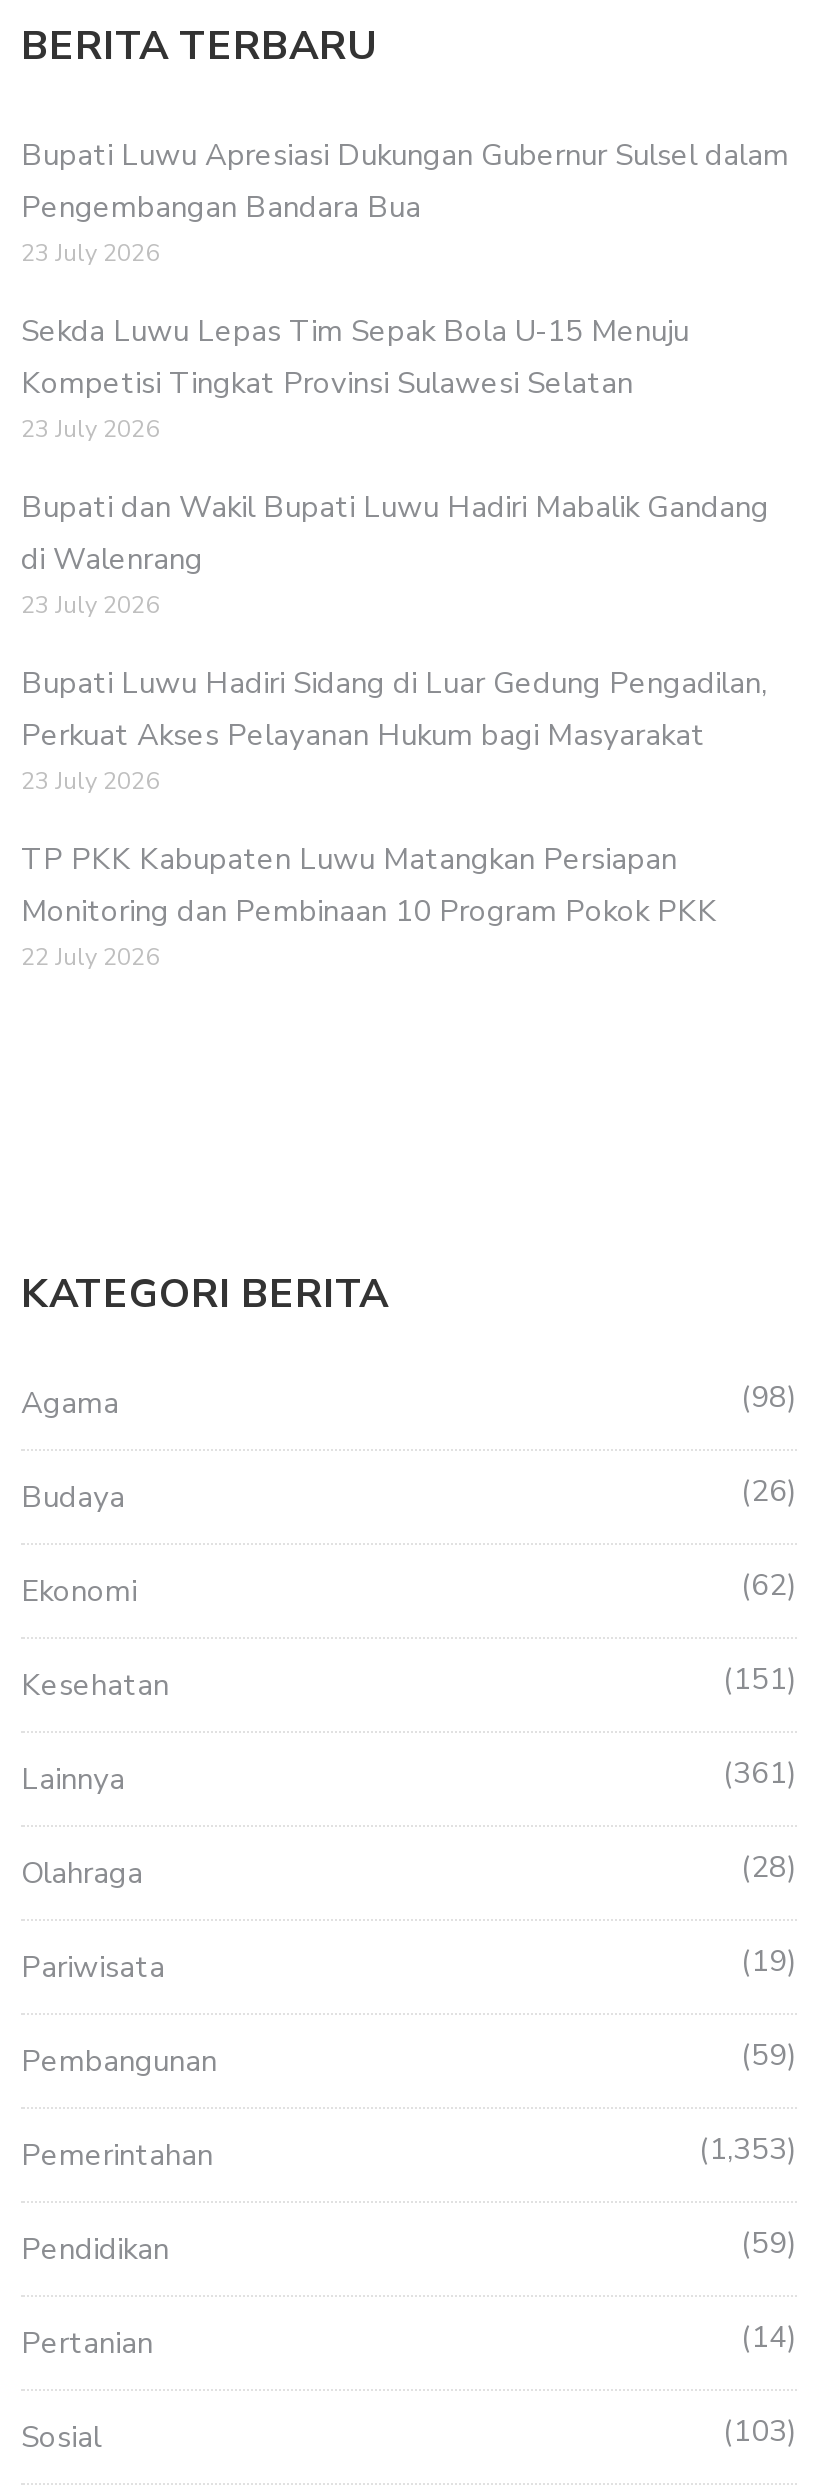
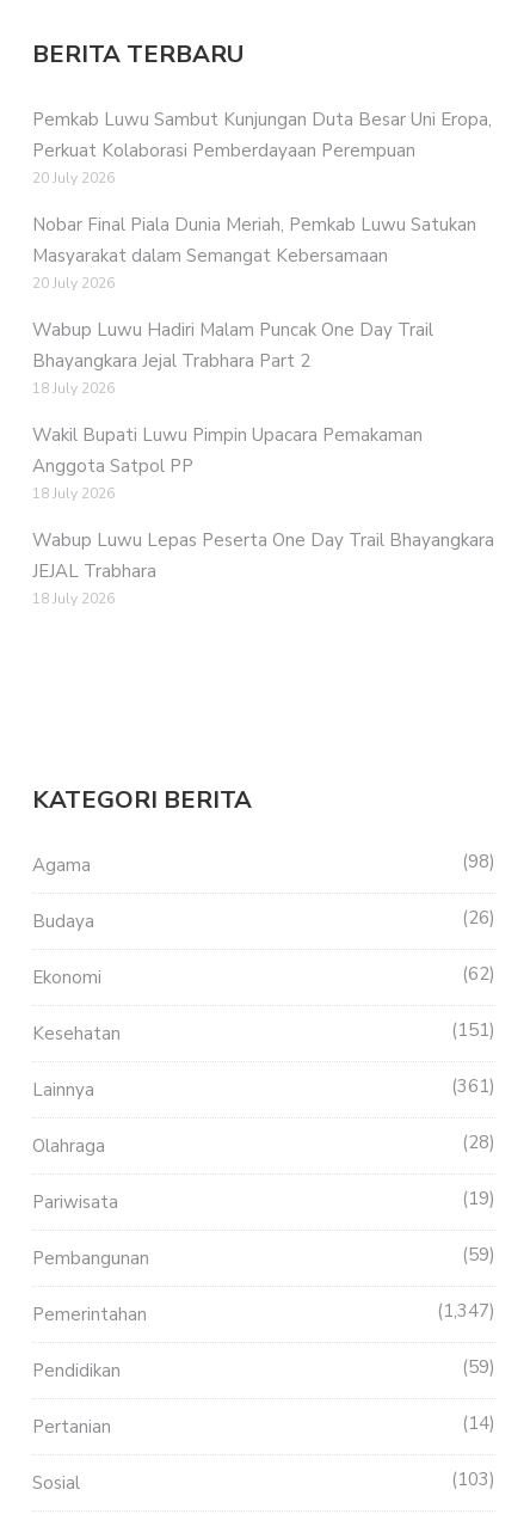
[21,135,789,269] Bupati Luwu Apresiasi Dukungan Gubernur Sulsel dalam | Pengembangan Bandara Bua | 23 July 2026 -> [32,107,492,187] Pemkab Luwu Sambut Kunjungan Duta Besar Uni Eropa, | Perkuat Kolaborasi Pemberdayaan Perempuan | 20 July 2026
[21,311,689,445] Sekda Luwu Lepas Tim Sepak Bola U-15 Menuju | Kompetisi Tingkat Provinsi Sulawesi Selatan | 23 July 2026 -> [32,213,476,293] Nobar Final Piala Dunia Meriah, Pemkab Luwu Satukan | Masyarakat dalam Semangat Kebersamaan | 20 July 2026
[21,487,769,621] Bupati dan Wakil Bupati Luwu Hadiri Mabalik Gandang | di Walenrang | 23 July 2026 -> [32,318,433,398] Wabup Luwu Hadiri Malam Puncak One Day Trail | Bhayangkara Jejal Trabhara Part 2 | 18 July 2026
[21,663,767,797] Bupati Luwu Hadiri Sidang di Luar Gedung Pengadilan, | Perkuat Akses Pelayanan Hukum bagi Masyarakat | 23 July 2026 -> [32,423,423,503] Wakil Bupati Luwu Pimpin Upacara Pemakaman | Anggota Satpol PP | 18 July 2026
[21,839,717,973] TP PKK Kabupaten Luwu Matangkan Persiapan | Monitoring dan Pembinaan 10 Program Pokok PKK | 22 July 2026 -> [32,528,494,608] Wabup Luwu Lepas Peserta One Day Trail Bhayangkara | JEJAL Trabhara | 18 July 2026
[709,2130,787,2170] 1,353 -> [443,1299,489,1323] 1,347

